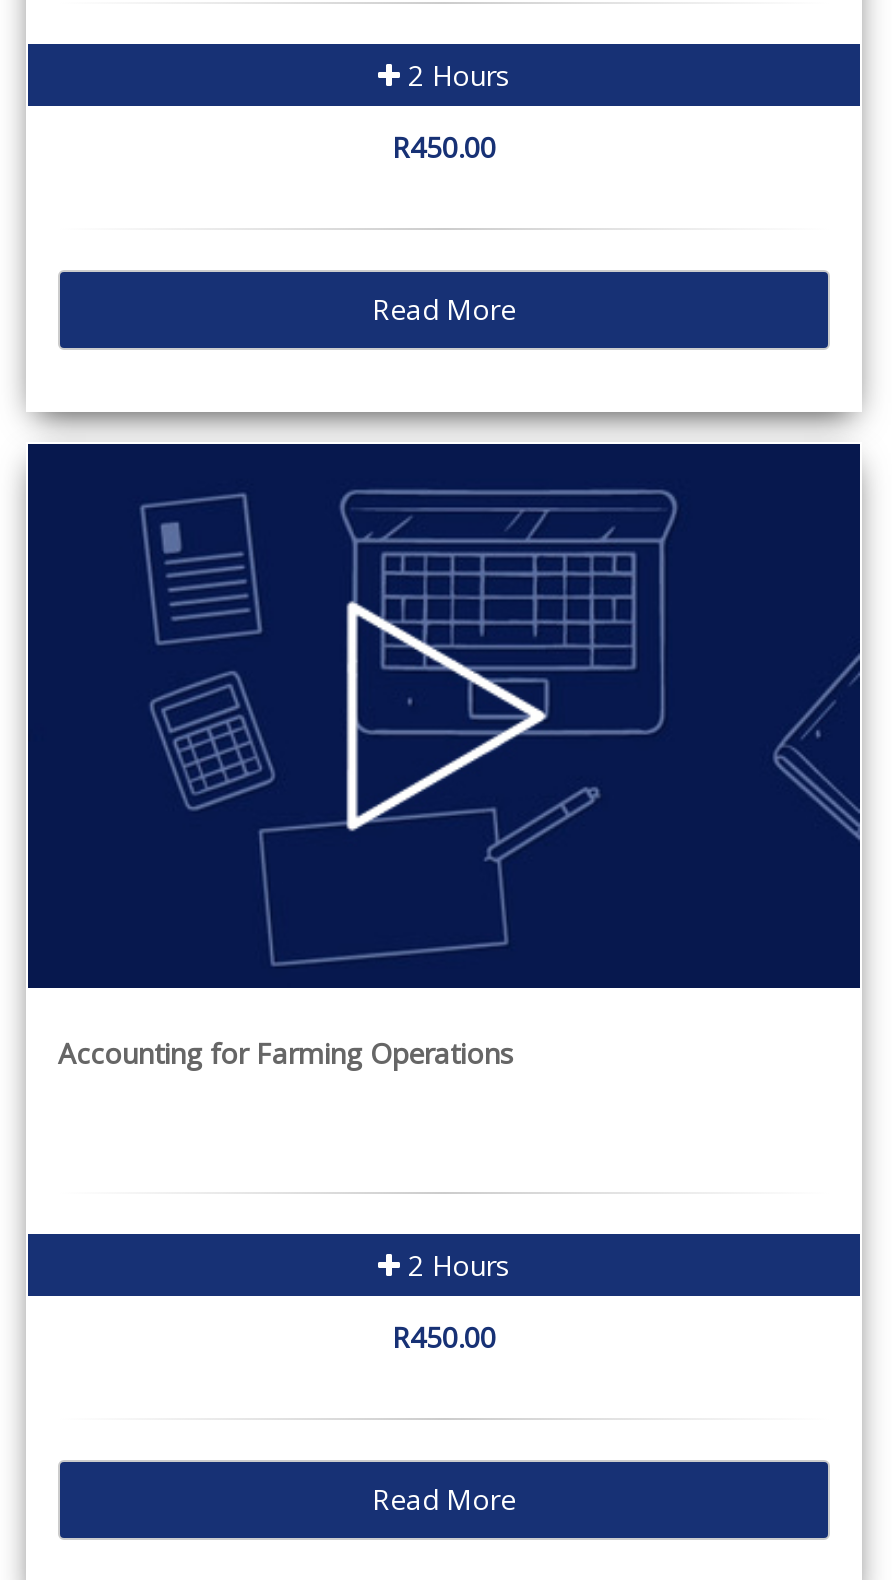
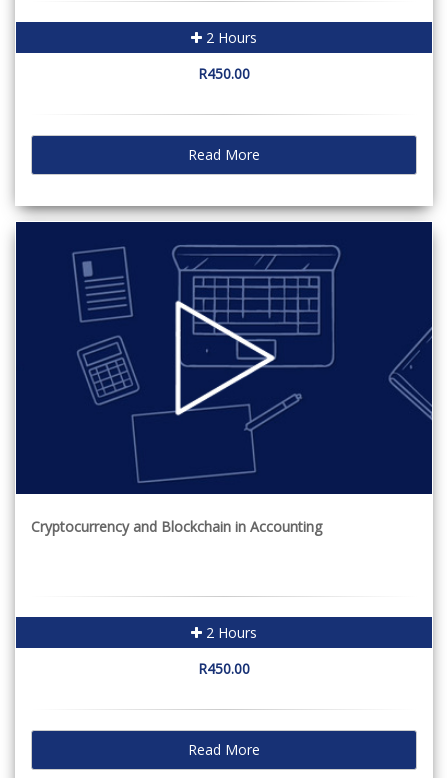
[58,1033,514,1071] Accounting for Farming Operations -> [31,517,322,536] Cryptocurrency and Blockchain in Accounting

